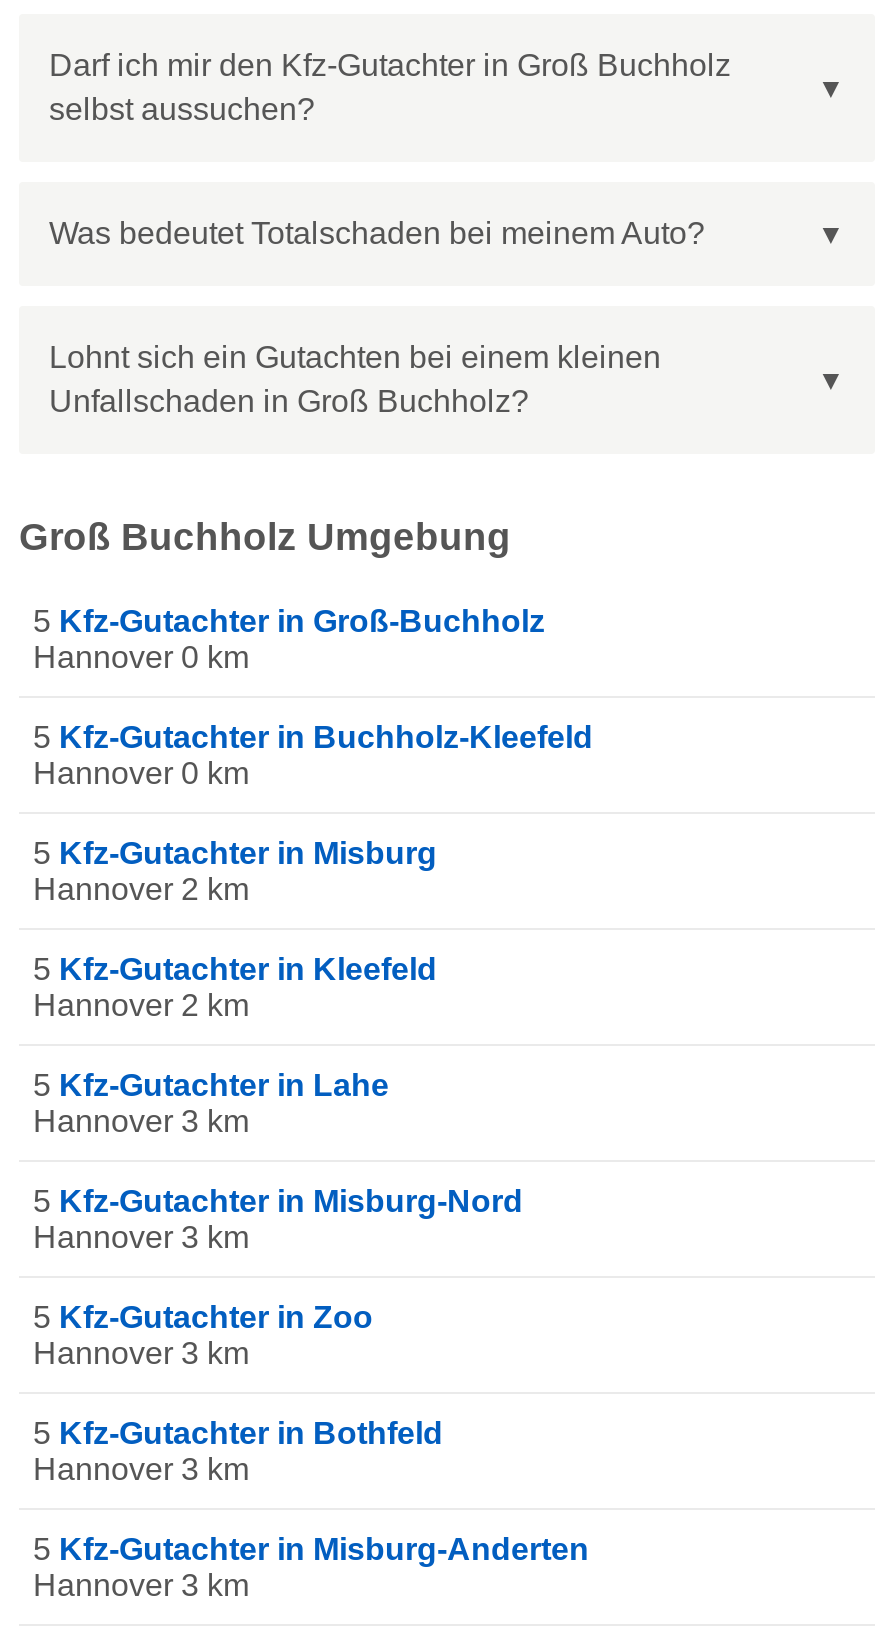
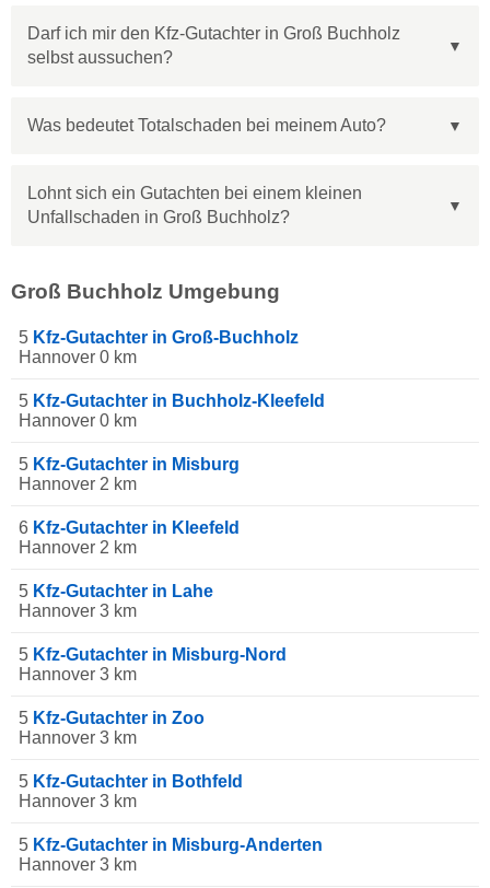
[33,953,437,987] 5 Kfz-Gutachter in Kleefeld -> [19,519,240,537] 6 Kfz-Gutachter in Kleefeld

